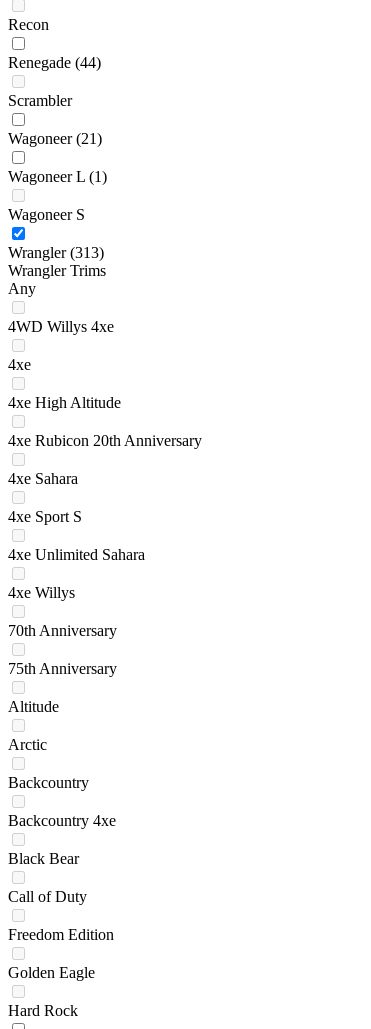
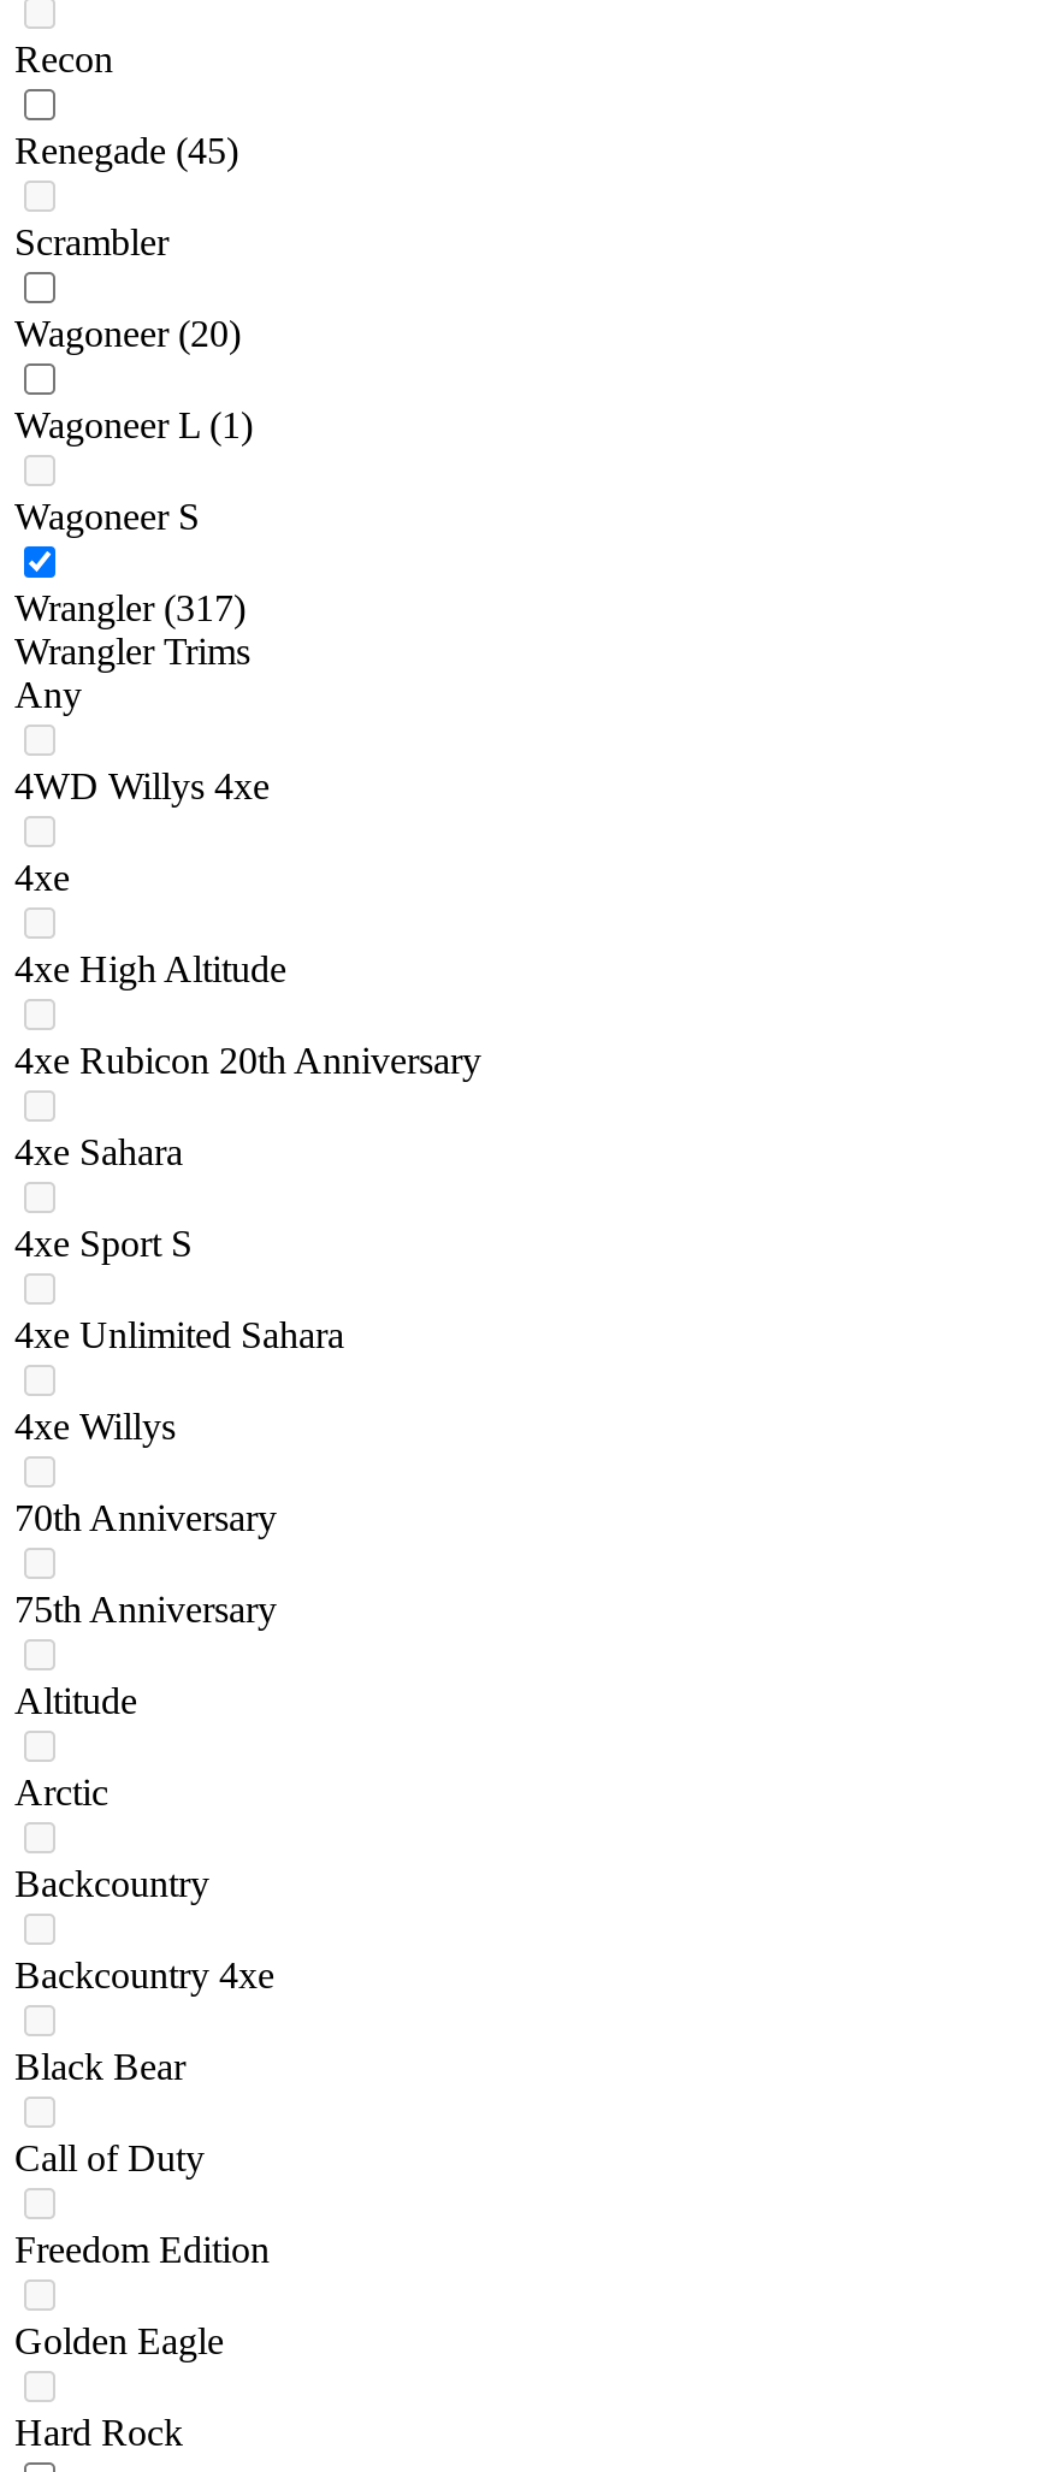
[8,54,101,71] Renegade (44) -> [14,131,238,172] Renegade (45)
[8,130,102,147] Wagoneer (21) -> [14,314,241,355] Wagoneer (20)
[8,244,104,261] Wrangler (313) -> [14,588,246,629] Wrangler (317)

